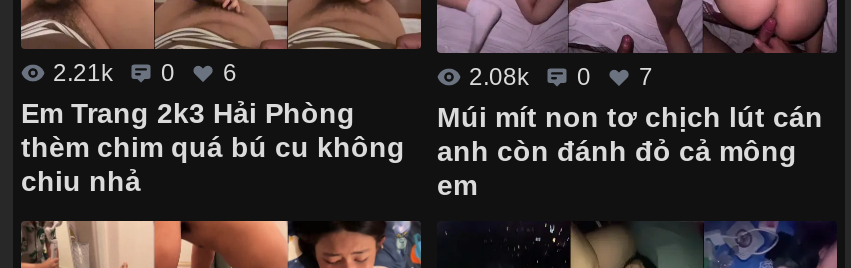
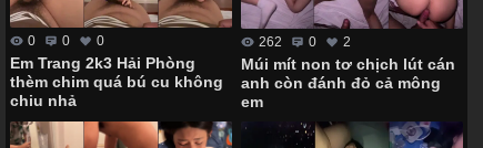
[53,60,113,88] 2.21k -> none
[223,60,237,88] 6 -> [62,33,104,48] 0 | 0
[469,63,529,91] 2.08k -> [259,35,282,50] 262
[639,63,653,91] 7 -> [343,35,351,50] 2

